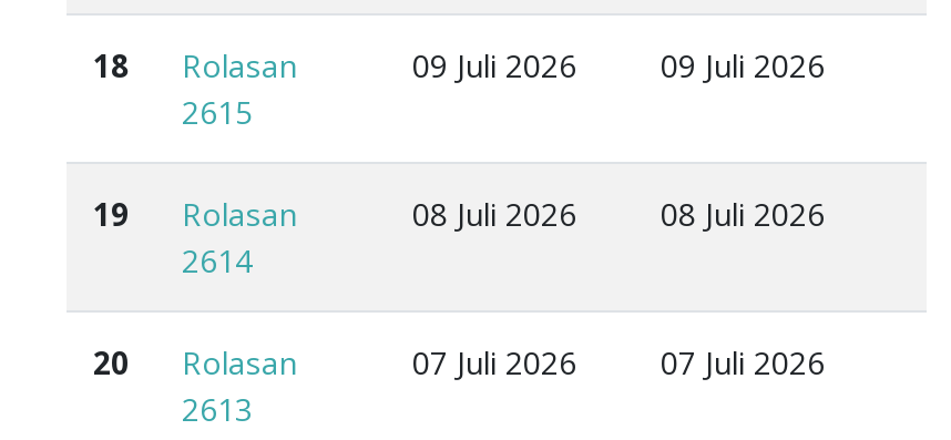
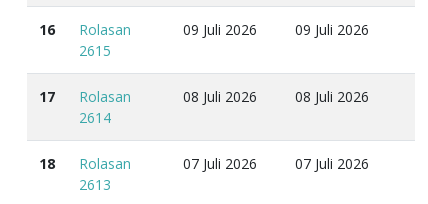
[93,44,297,86] 18 Rolasan -> [39,20,131,39] 16 Rolasan
[93,193,297,235] 19 Rolasan -> [39,87,131,106] 17 Rolasan
[93,341,297,383] 20 Rolasan -> [39,154,131,173] 18 Rolasan

